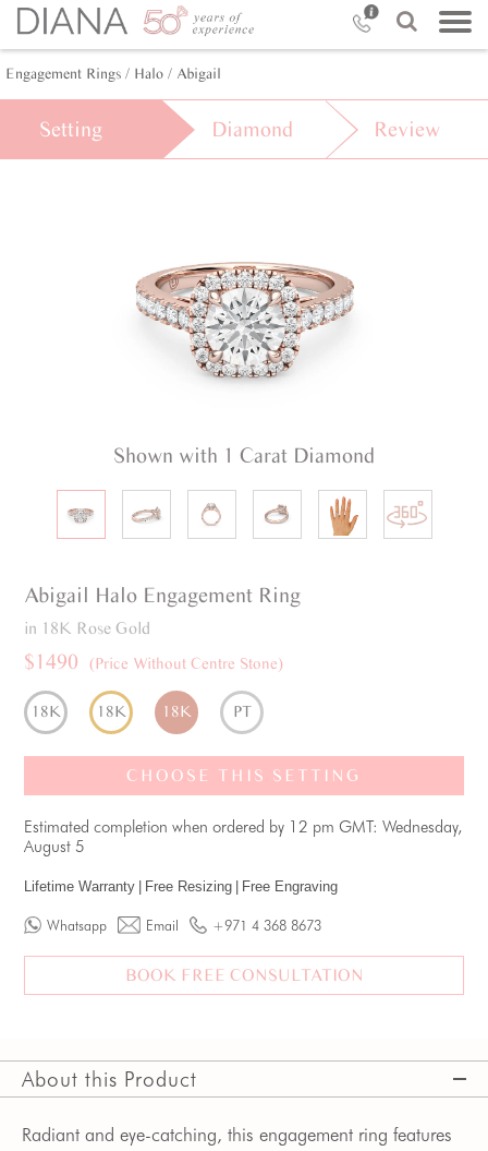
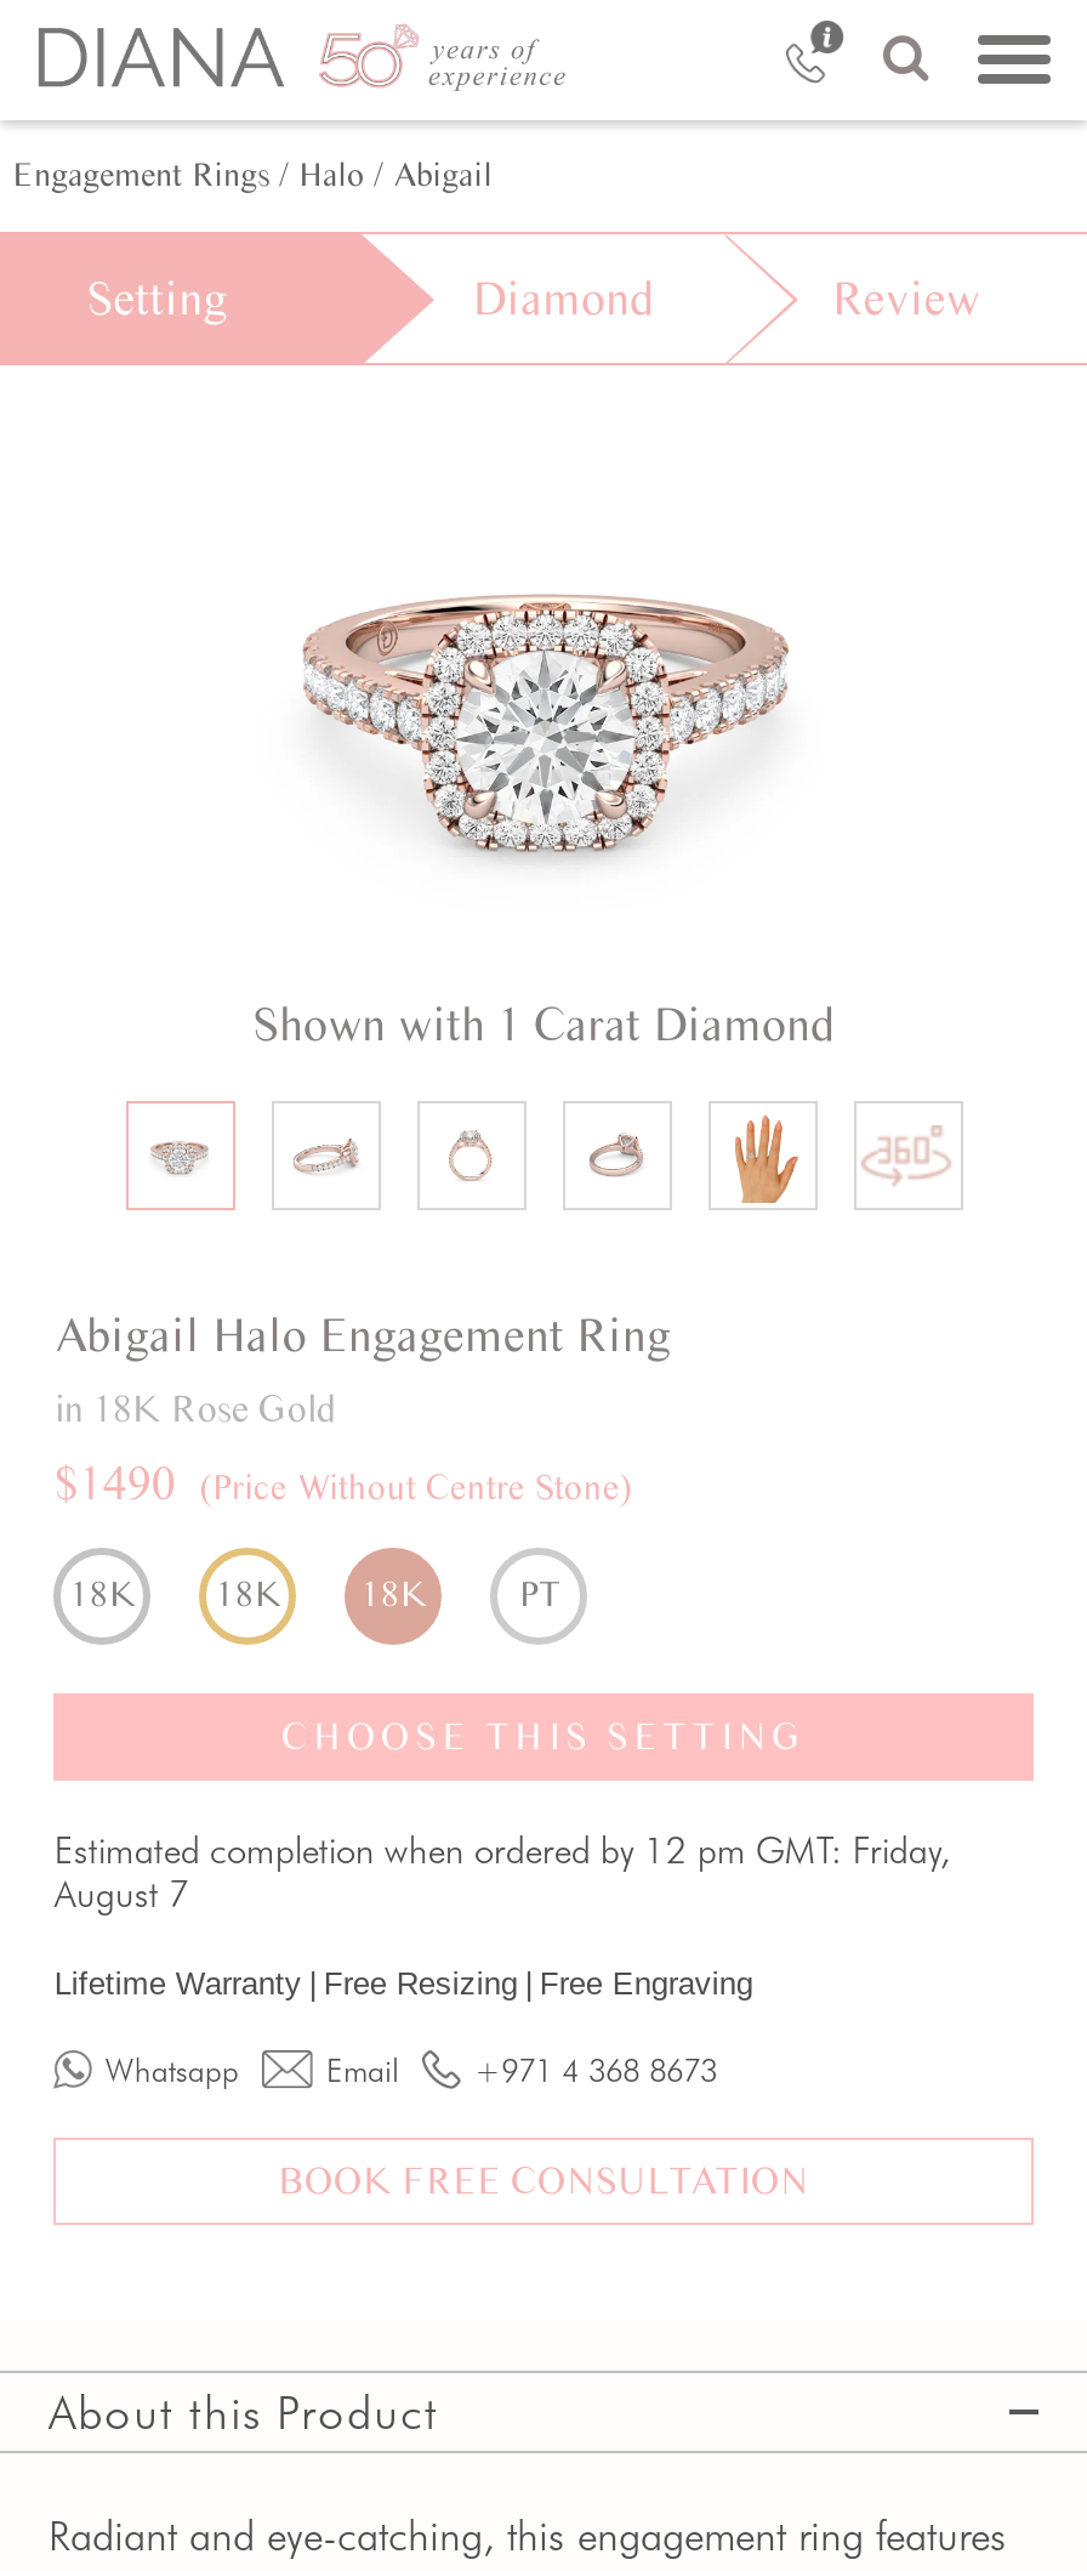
[24,817,462,837] Estimated completion when ordered by 12 pm GMT: Wednesday, -> [54,1829,950,1873] Estimated completion when ordered by 12 pm GMT: Friday,
[24,837,85,856] August 5 -> [54,1873,190,1917] August 7

